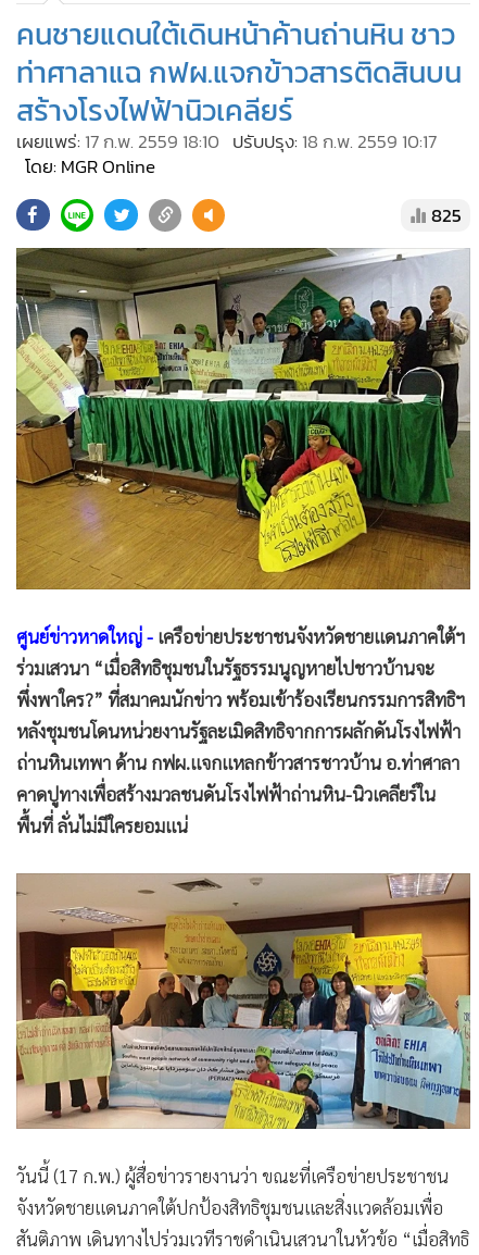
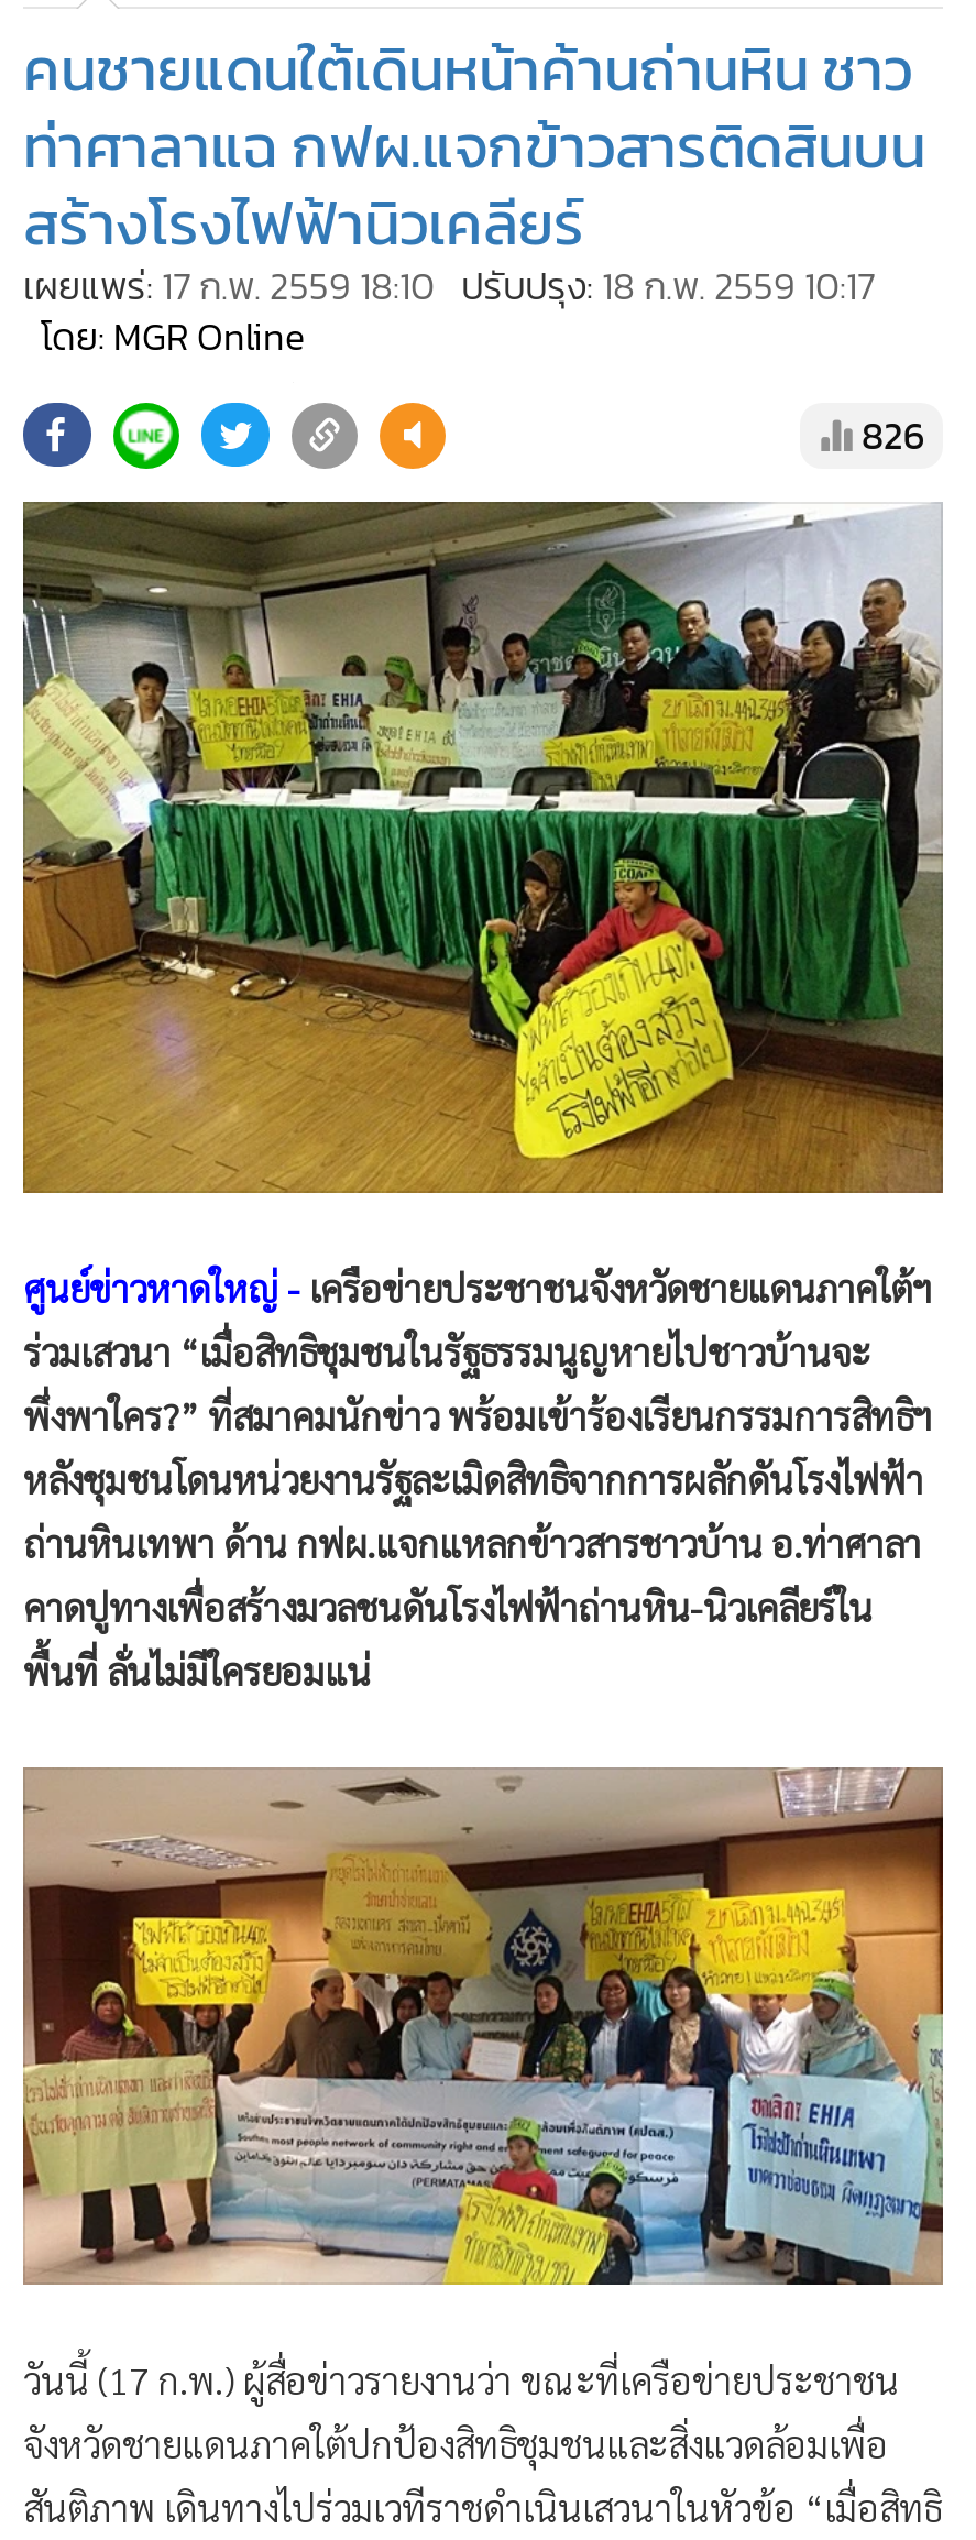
[431,201,462,229] 825 -> [862,407,925,464] 826

